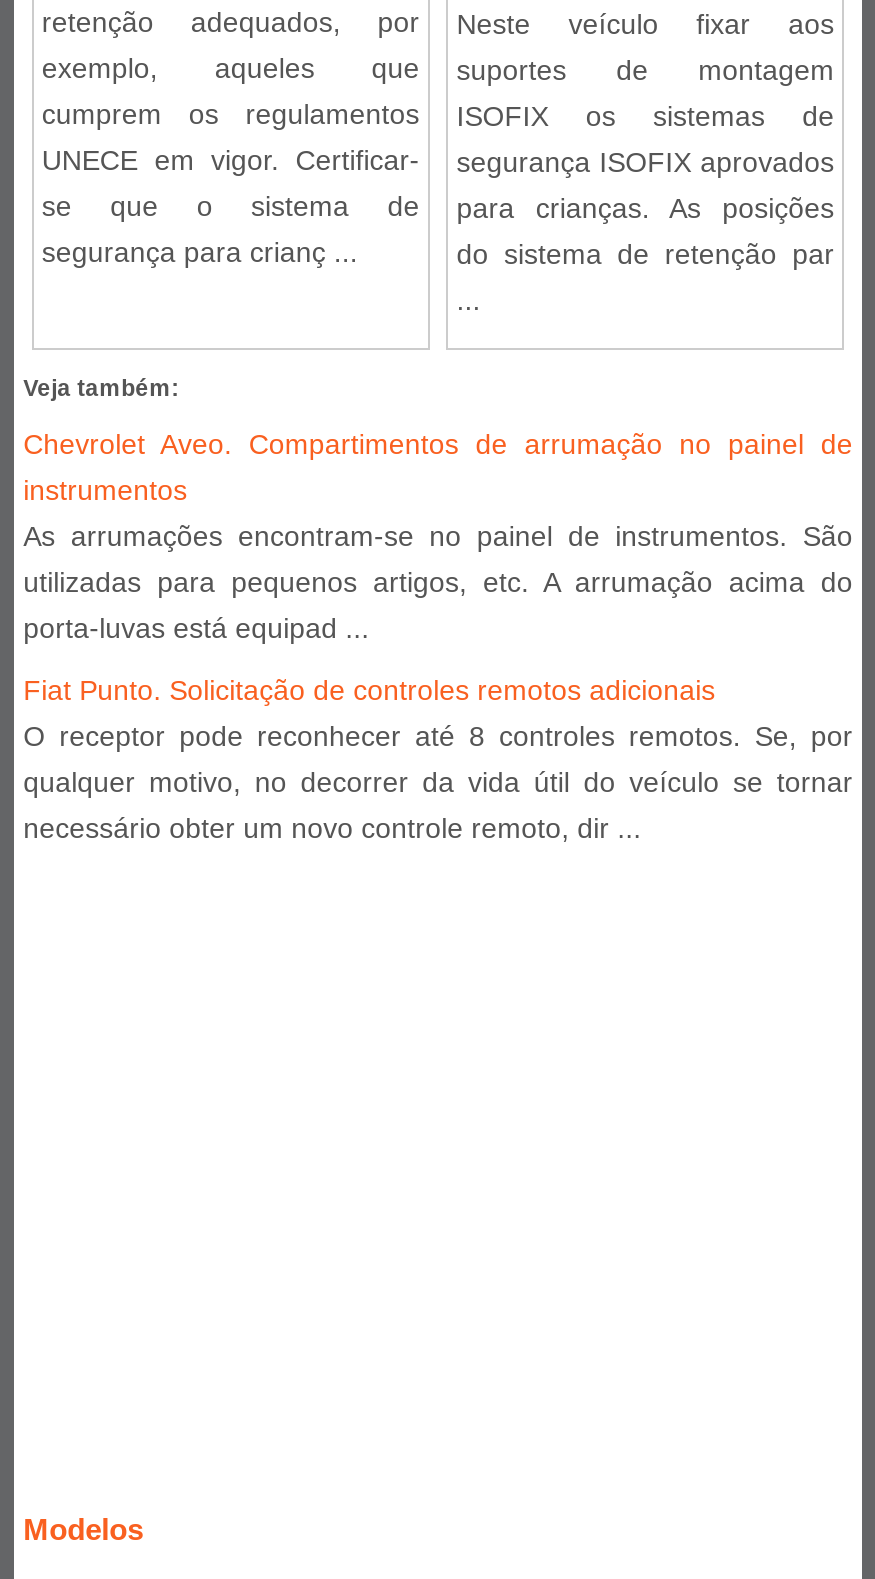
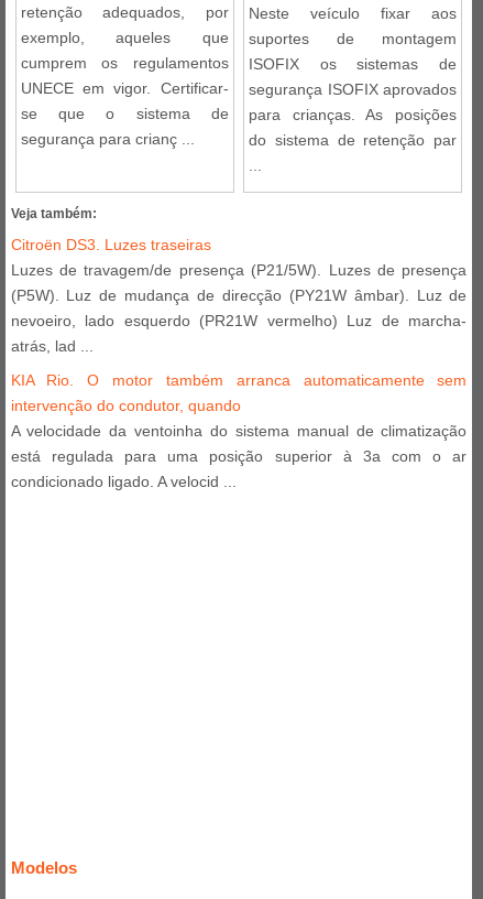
[23,429,853,645] Chevrolet Aveo. Compartimentos de arrumação no painel de | instrumentos | As arrumações encontram-se no painel de instrumentos. São | utilizadas para pequenos artigos, etc. A arrumação acima do | porta-luvas está equipad ... -> [11,236,467,355] Citroën DS3. Luzes traseiras | Luzes de travagem/de presença (P21/5W). Luzes de presença | (P5W). Luz de mudança de direcção (PY21W âmbar). Luz de | nevoeiro, lado esquerdo (PR21W vermelho) Luz de marcha- | atrás, lad ...
[23,675,853,845] Fiat Punto. Solicitação de controles remotos adicionais | O receptor pode reconhecer até 8 controles remotos. Se, por | qualquer motivo, no decorrer da vida útil do veículo se tornar | necessário obter um novo controle remoto, dir ... -> [11,372,467,491] KIA Rio. O motor também arranca automaticamente sem | intervenção do condutor, quando | A velocidade da ventoinha do sistema manual de climatização | está regulada para uma posição superior à 3a com o ar | condicionado ligado. A velocid ...

